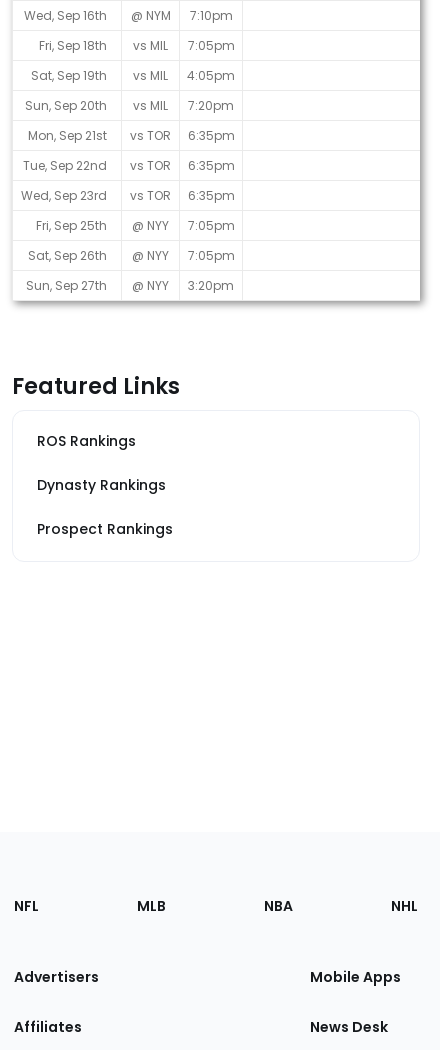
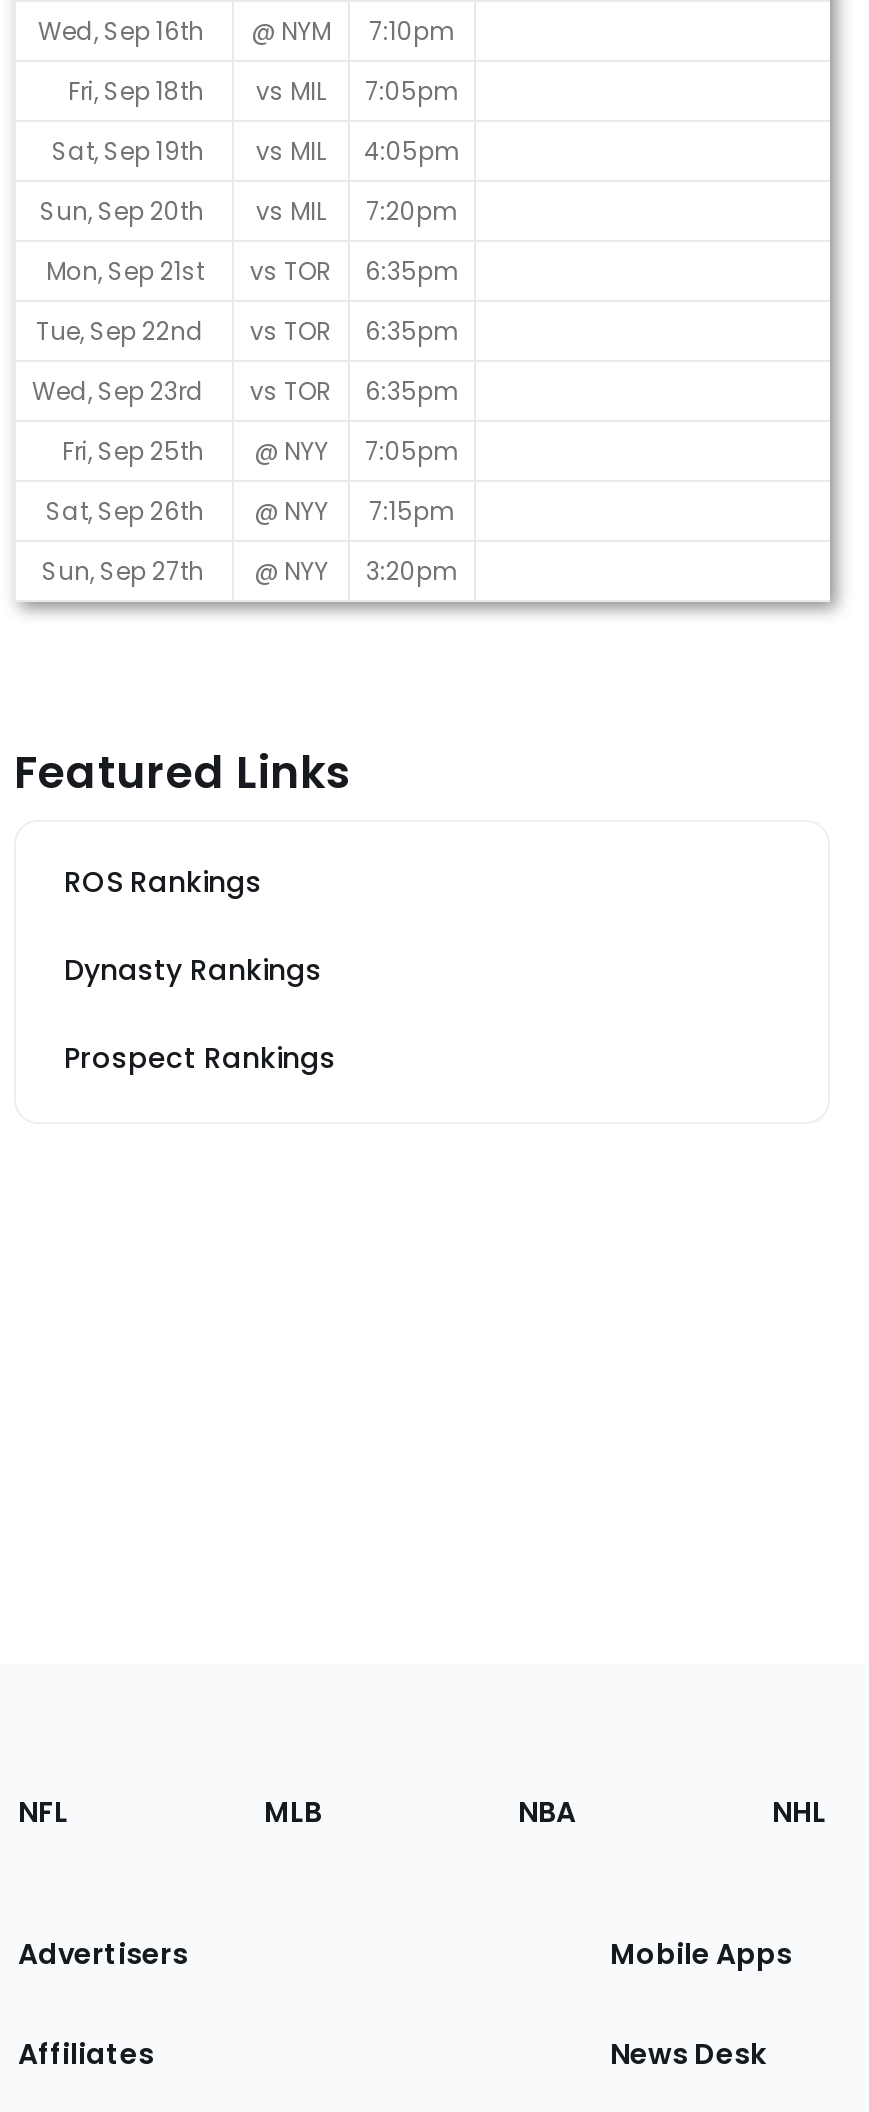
[28,247,234,264] Sat, Sep 26th @ NYY 7:05pm -> [46,495,455,529] Sat, Sep 26th @ NYY 7:15pm

